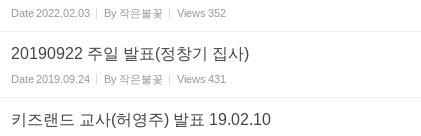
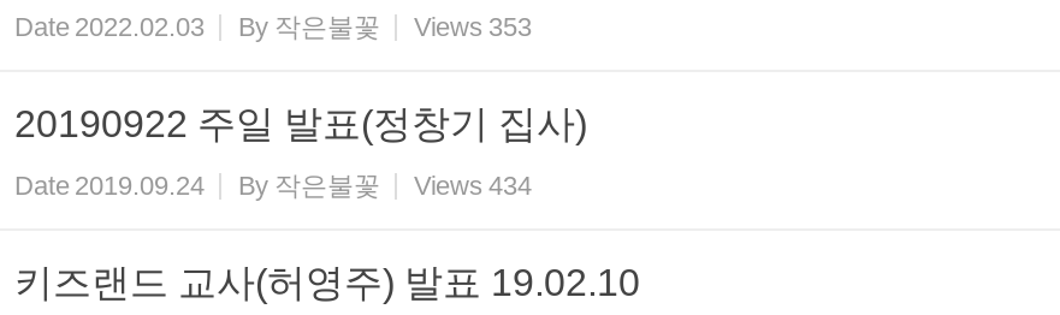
[11,7,226,19] Date 2022.02.03 By 작은불꽃 Views 352 -> [14,12,532,41] Date 2022.02.03 By 작은불꽃 Views 353
[11,73,226,85] Date 2019.09.24 By 작은불꽃 Views 431 -> [14,171,532,200] Date 2019.09.24 By 작은불꽃 Views 434

